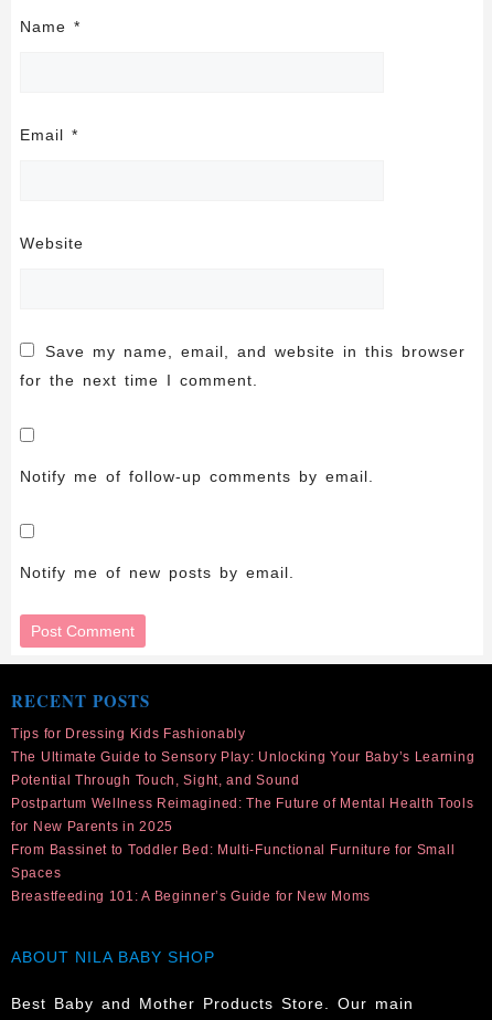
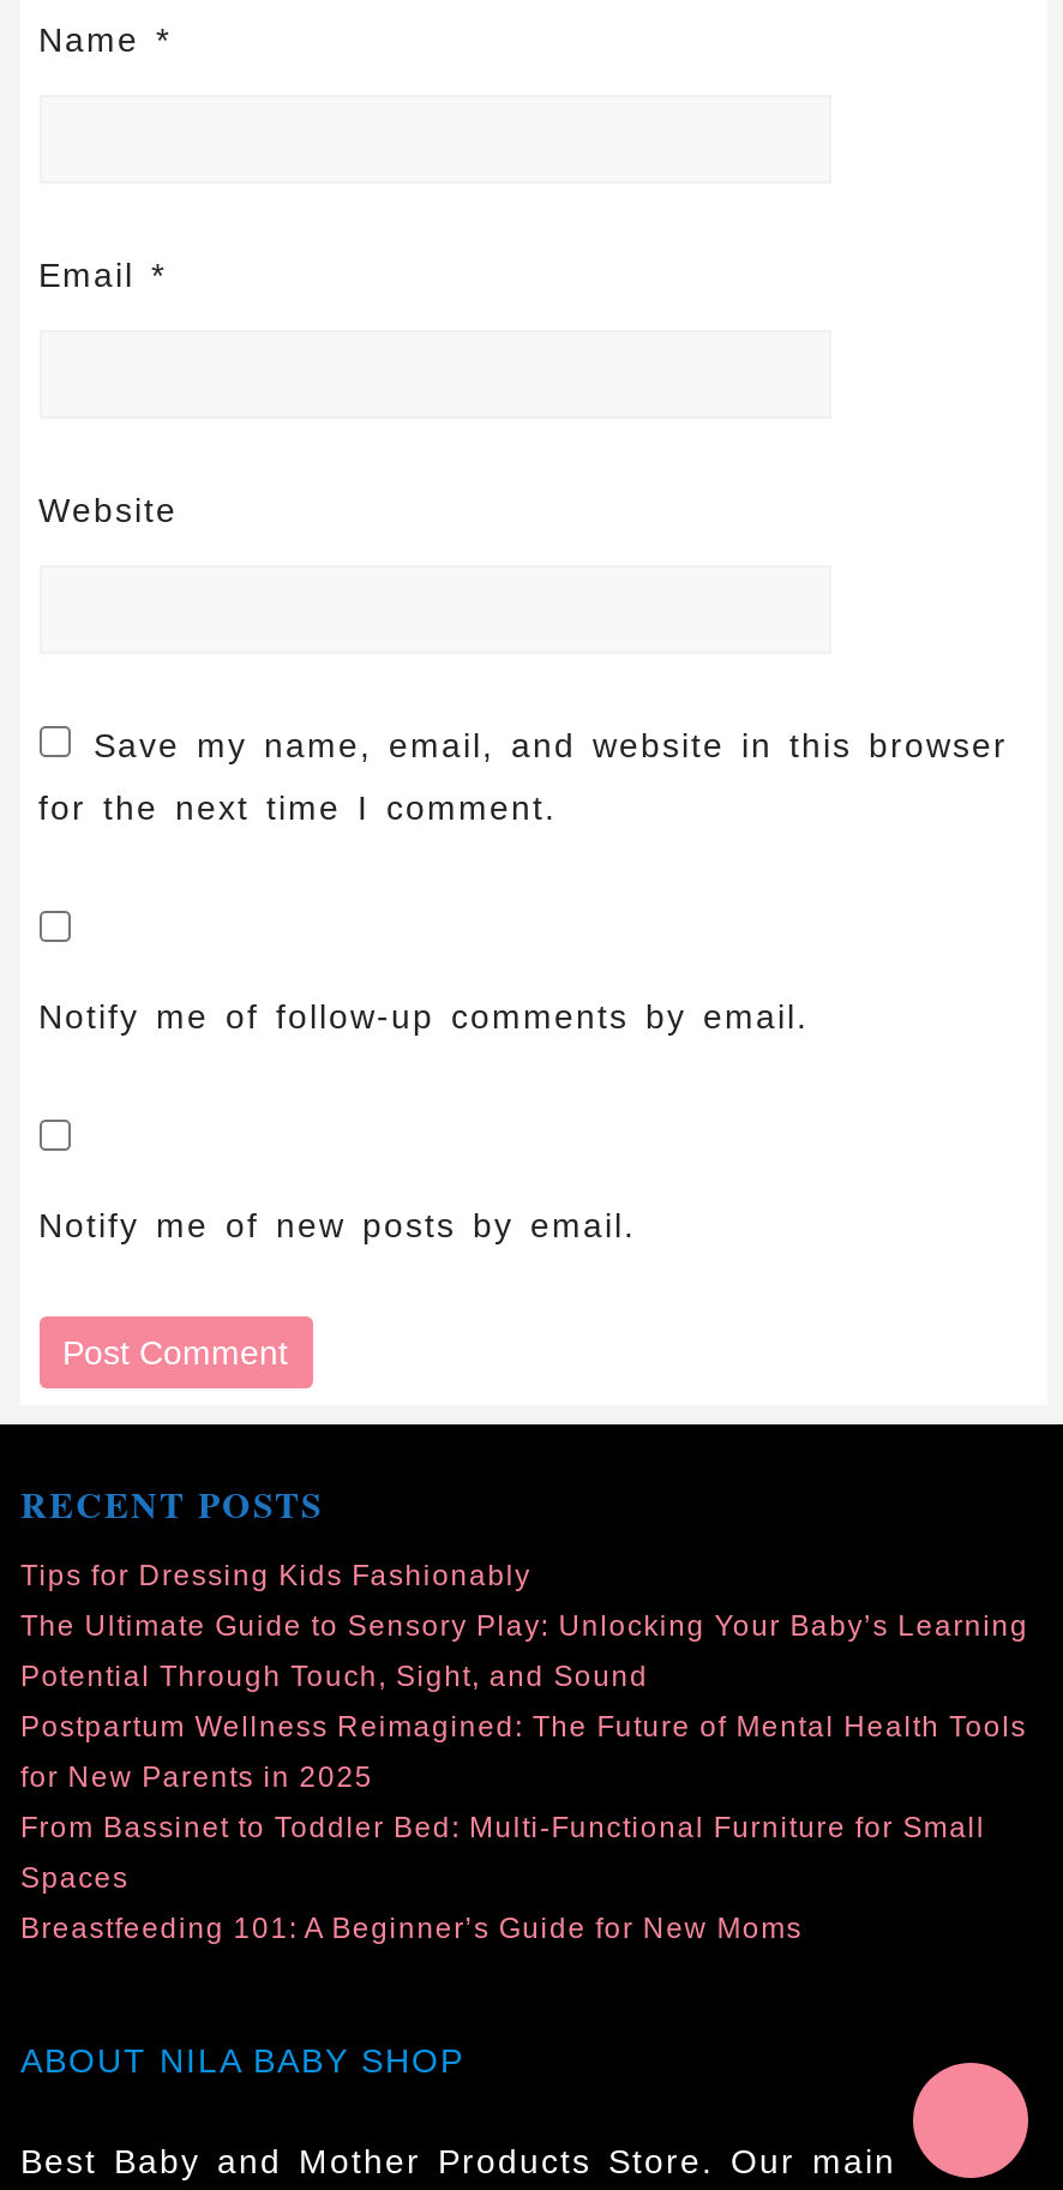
none -> [911,2060,1031,2180] [image]

